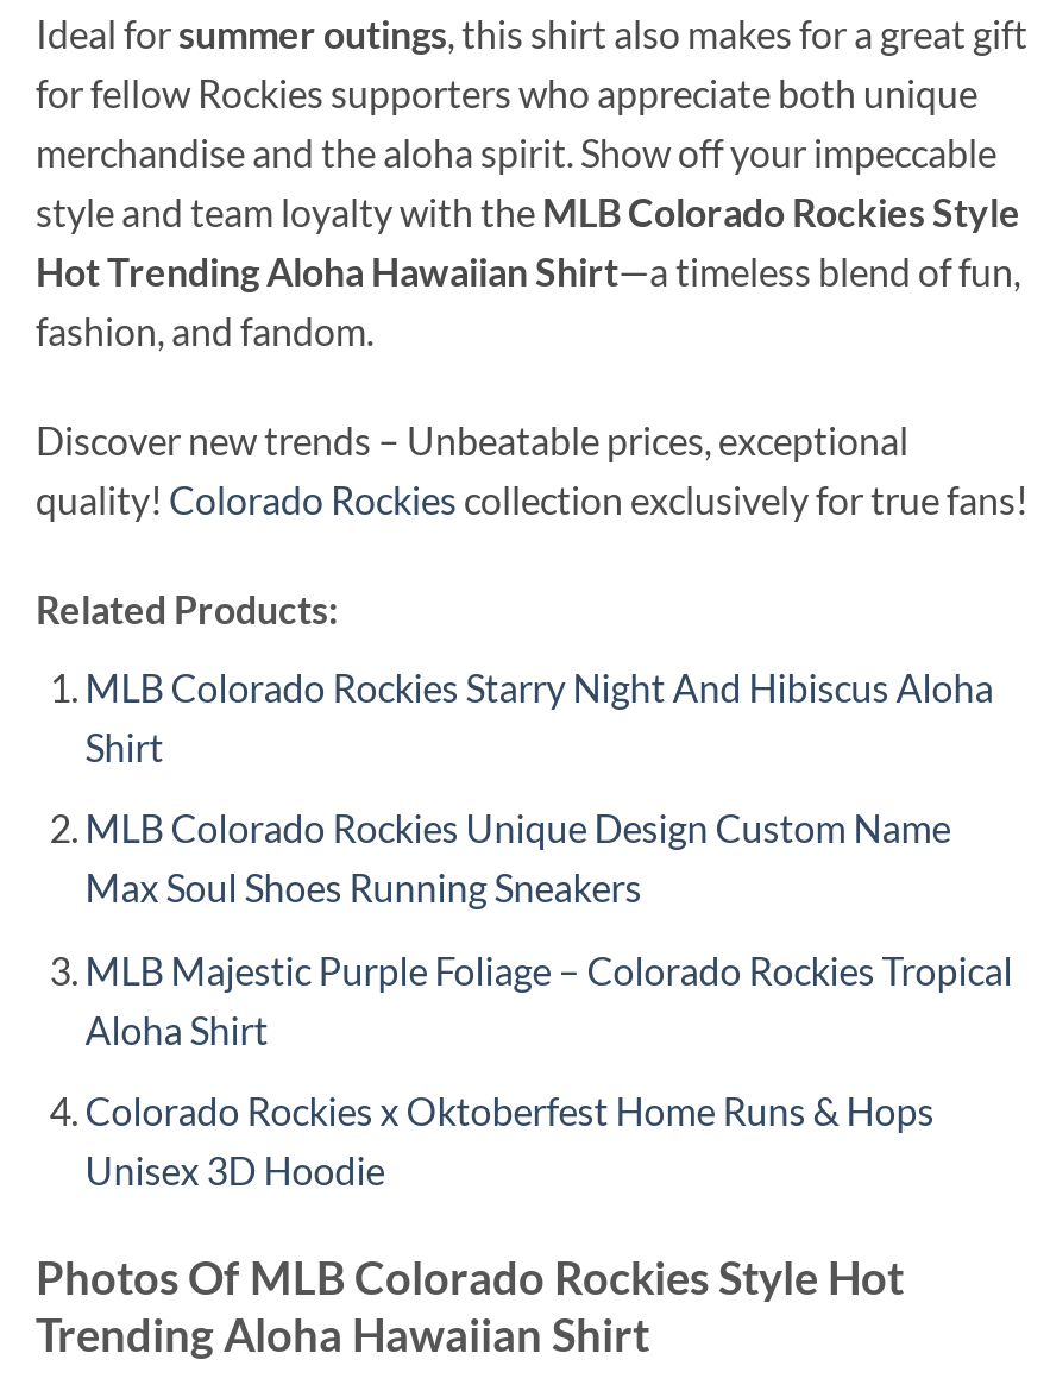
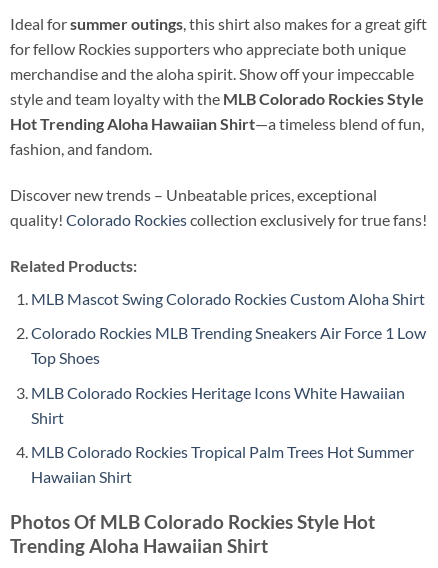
[85,664,994,709] MLB Colorado Rockies Starry Night And Hibiscus Aloha -> [31,289,426,402] MLB Mascot Swing Colorado Rockies Custom Aloha Shirt | Colorado Rockies MLB Trending Sneakers Air Force 1 Low | Top Shoes | MLB Colorado Rockies Heritage Icons White Hawaiian
moved [85,723,164,768] -> [31,408,64,427]: Shirt
[85,806,1013,1194] MLB Colorado Rockies Unique Design Custom Name | Max Soul Shoes Running Sneakers | MLB Majestic Purple Foliage – Colorado Rockies Tropical | Aloha Shirt | Colorado Rockies x Oktoberfest Home Runs & Hops | Unisex 3D Hoodie -> [31,442,414,486] MLB Colorado Rockies Tropical Palm Trees Hot Summer | Hawaiian Shirt

